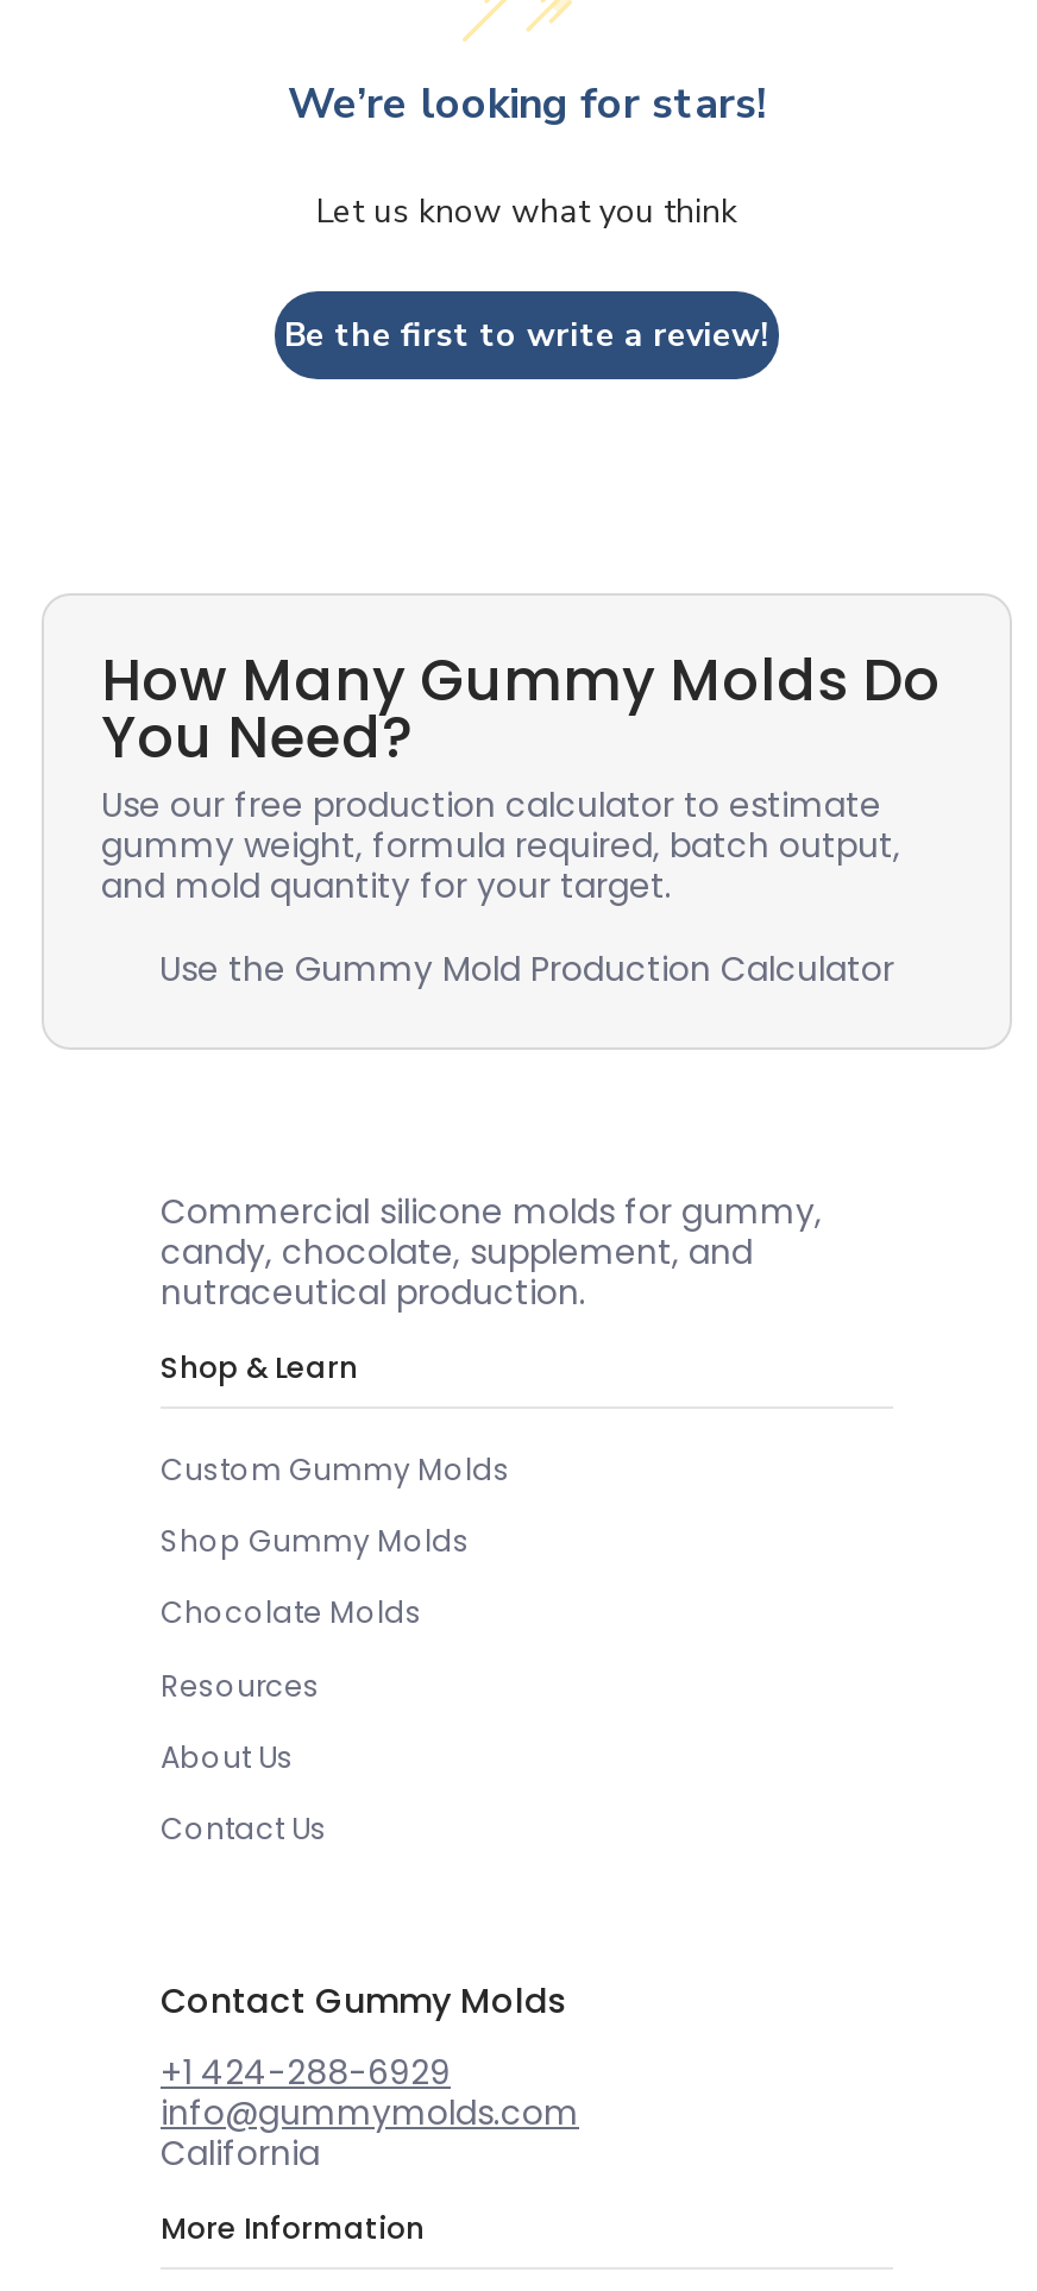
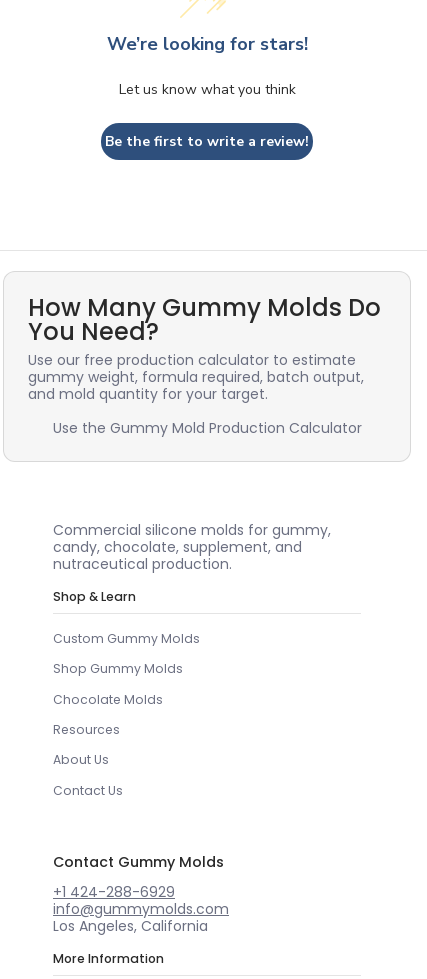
[161,2129,320,2177] California -> [53,916,208,936] Los Angeles, California

